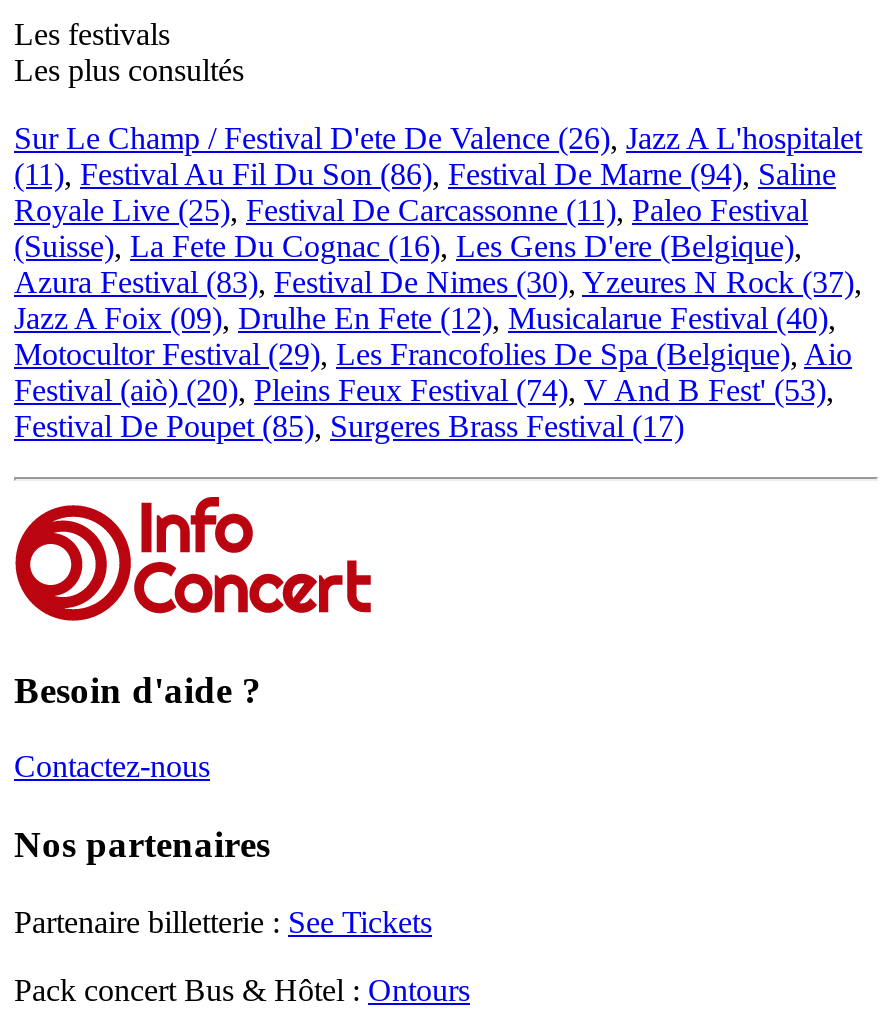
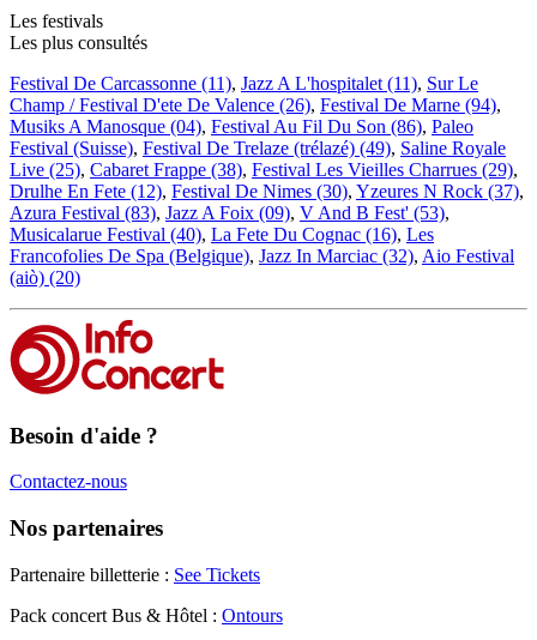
[14,121,862,443] Sur Le Champ / Festival D'ete De Valence (26), Jazz A L'hospitalet | (11), Festival Au Fil Du Son (86), Festival De Marne (94), Saline | Royale Live (25), Festival De Carcassonne (11), Paleo Festival | (Suisse), La Fete Du Cognac (16), Les Gens D'ere (Belgique), | Azura Festival (83), Festival De Nimes (30), Yzeures N Rock (37), | Jazz A Foix (09), Drulhe En Fete (12), Musicalarue Festival (40), | Motocultor Festival (29), Les Francofolies De Spa (Belgique), Aio | Festival (aiò) (20), Pleins Feux Festival (74), V And B Fest' (53), | Festival De Poupet (85), Surgeres Brass Festival (17) -> [10,73,524,288] Festival De Carcassonne (11), Jazz A L'hospitalet (11), Sur Le | Champ / Festival D'ete De Valence (26), Festival De Marne (94), | Musiks A Manosque (04), Festival Au Fil Du Son (86), Paleo | Festival (Suisse), Festival De Trelaze (trélazé) (49), Saline Royale | Live (25), Cabaret Frappe (38), Festival Les Vieilles Charrues (29), | Drulhe En Fete (12), Festival De Nimes (30), Yzeures N Rock (37), | Azura Festival (83), Jazz A Foix (09), V And B Fest' (53), | Musicalarue Festival (40), La Fete Du Cognac (16), Les | Francofolies De Spa (Belgique), Jazz In Marciac (32), Aio Festival | (aiò) (20)

